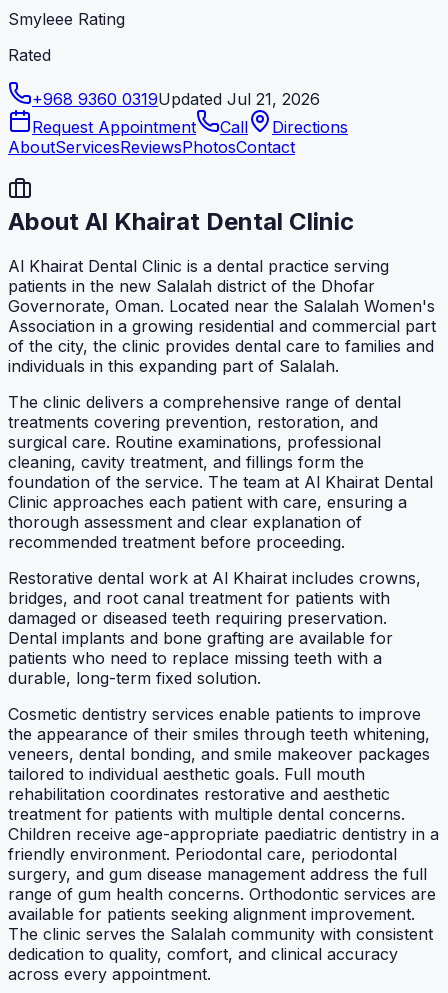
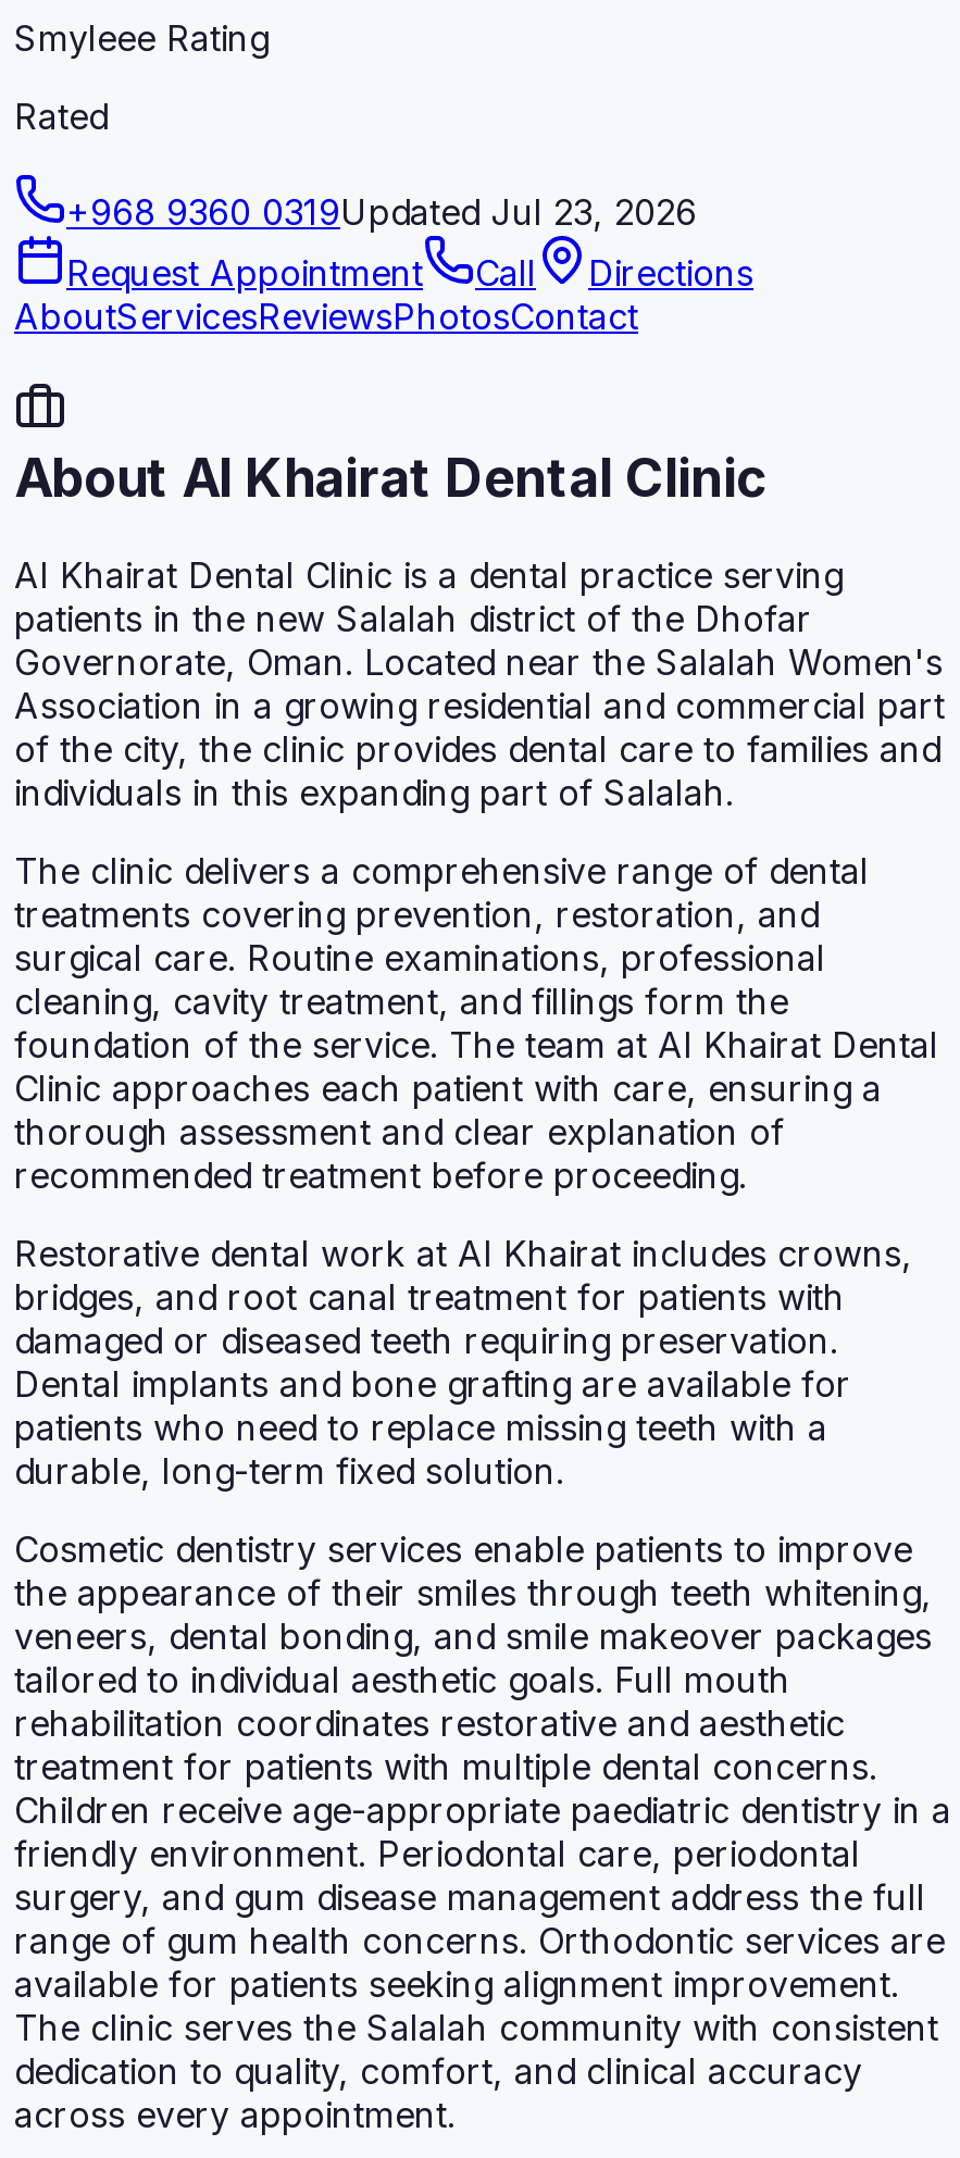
[32,89,320,109] +968 9360 0319Updated Jul 21, 2026 -> [66,190,697,234] +968 9360 0319Updated Jul 23, 2026

